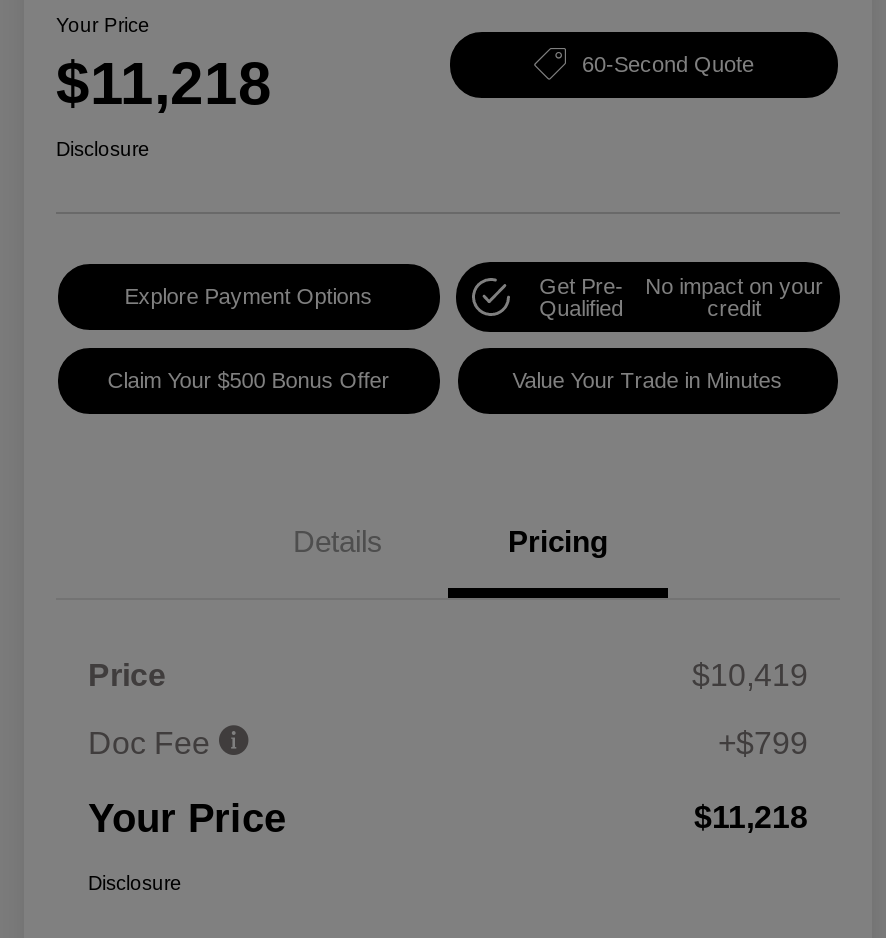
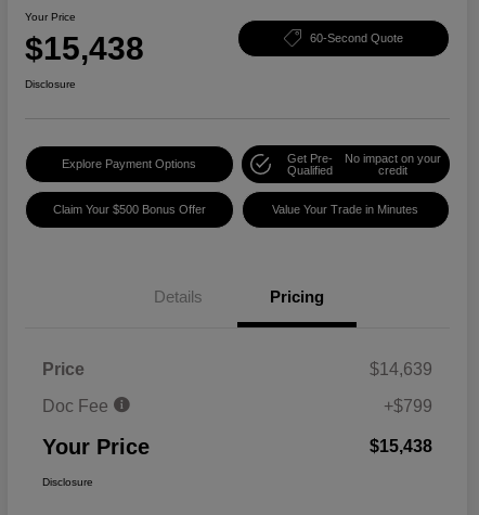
[56,50,272,116] $11,218 -> [25,31,144,66] $15,438
[692,658,808,692] $10,419 -> [370,360,432,379] $14,639
[694,800,808,834] $11,218 -> [370,437,432,456] $15,438

